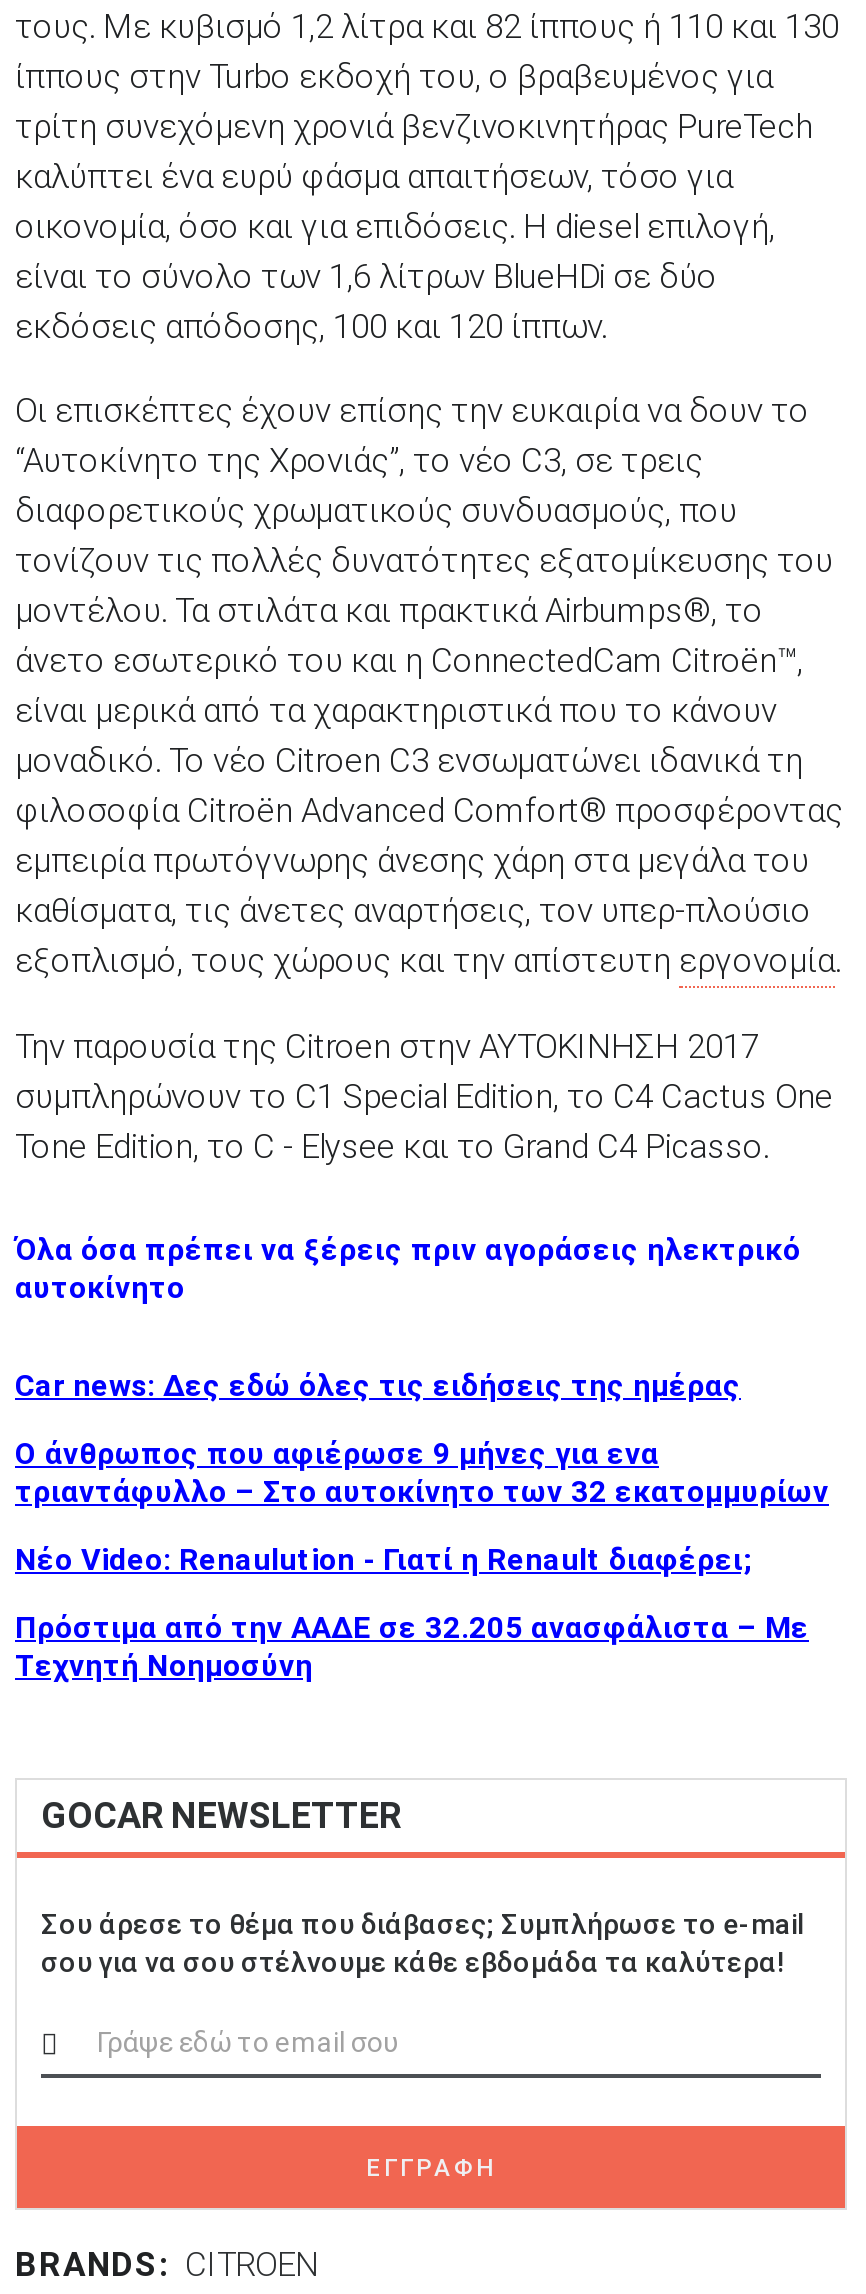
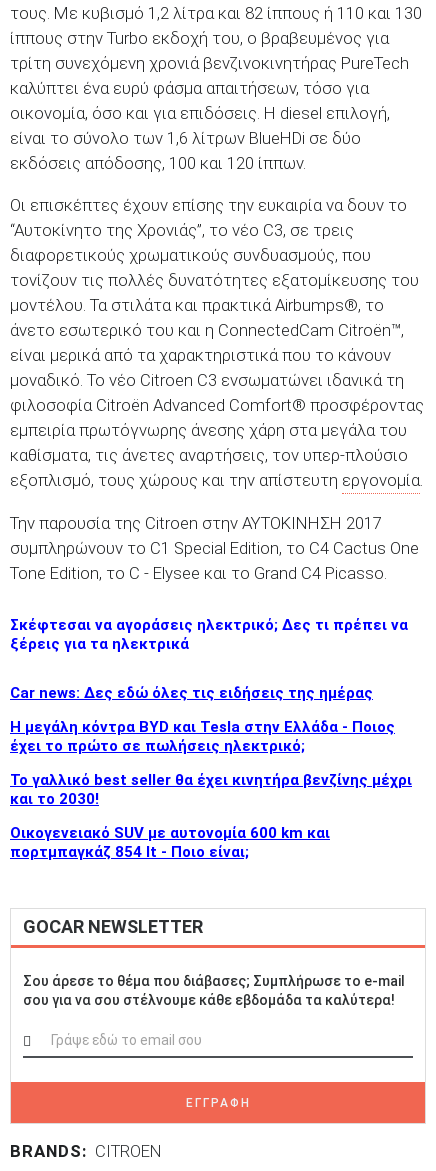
[15,1231,801,1305] Όλα όσα πρέπει να ξέρεις πριν αγοράσεις ηλεκτρικό | αυτοκίνητο -> [10,615,408,652] Σκέφτεσαι να αγοράσεις ηλεκτρικό; Δες τι πρέπει να | ξέρεις για τα ηλεκτρικά
[15,1435,829,1509] Ο άνθρωπος που αφιέρωσε 9 μήνες για ενα | τριαντάφυλλο – Στο αυτοκίνητο των 32 εκατομμυρίων -> [10,717,395,754] Η μεγάλη κόντρα BYD και Tesla στην Ελλάδα - Ποιος | έχει το πρώτο σε πωλήσεις ηλεκτρικό;
[15,1541,751,1577] Νέο Video: Renaulution - Γιατί η Renault διαφέρει; -> [10,770,412,807] Το γαλλικό best seller θα έχει κινητήρα βενζίνης μέχρι | και το 2030!
[15,1609,809,1683] Πρόστιμα από την ΑΑΔΕ σε 32.205 ανασφάλιστα – Με | Τεχνητή Νοημοσύνη -> [10,823,330,860] Οικογενειακό SUV με αυτονομία 600 km και | πορτμπαγκάζ 854 lt - Ποιο είναι;

